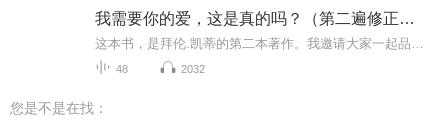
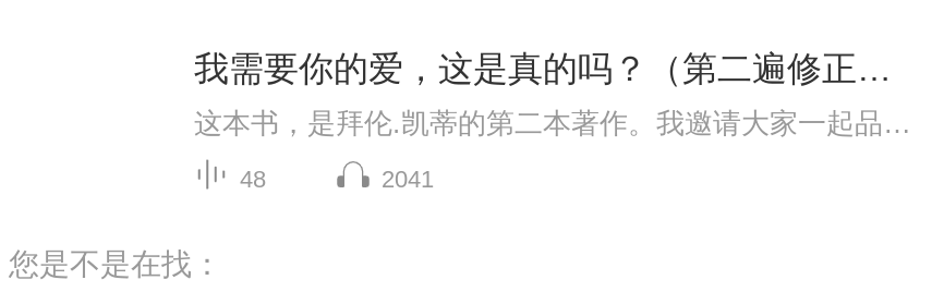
[181,63,205,75] 2032 -> [382,165,434,191] 2041

